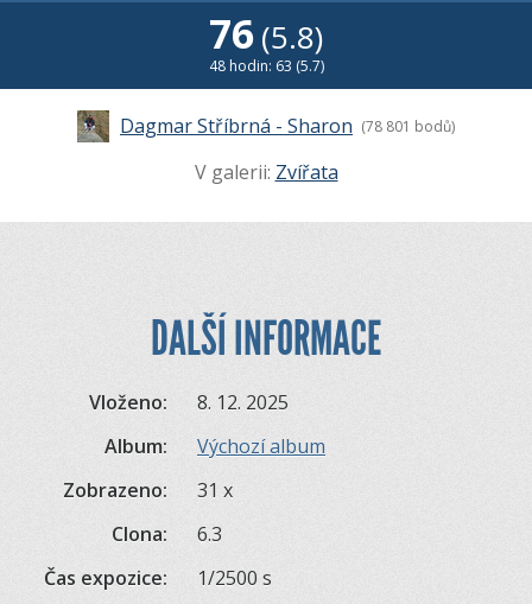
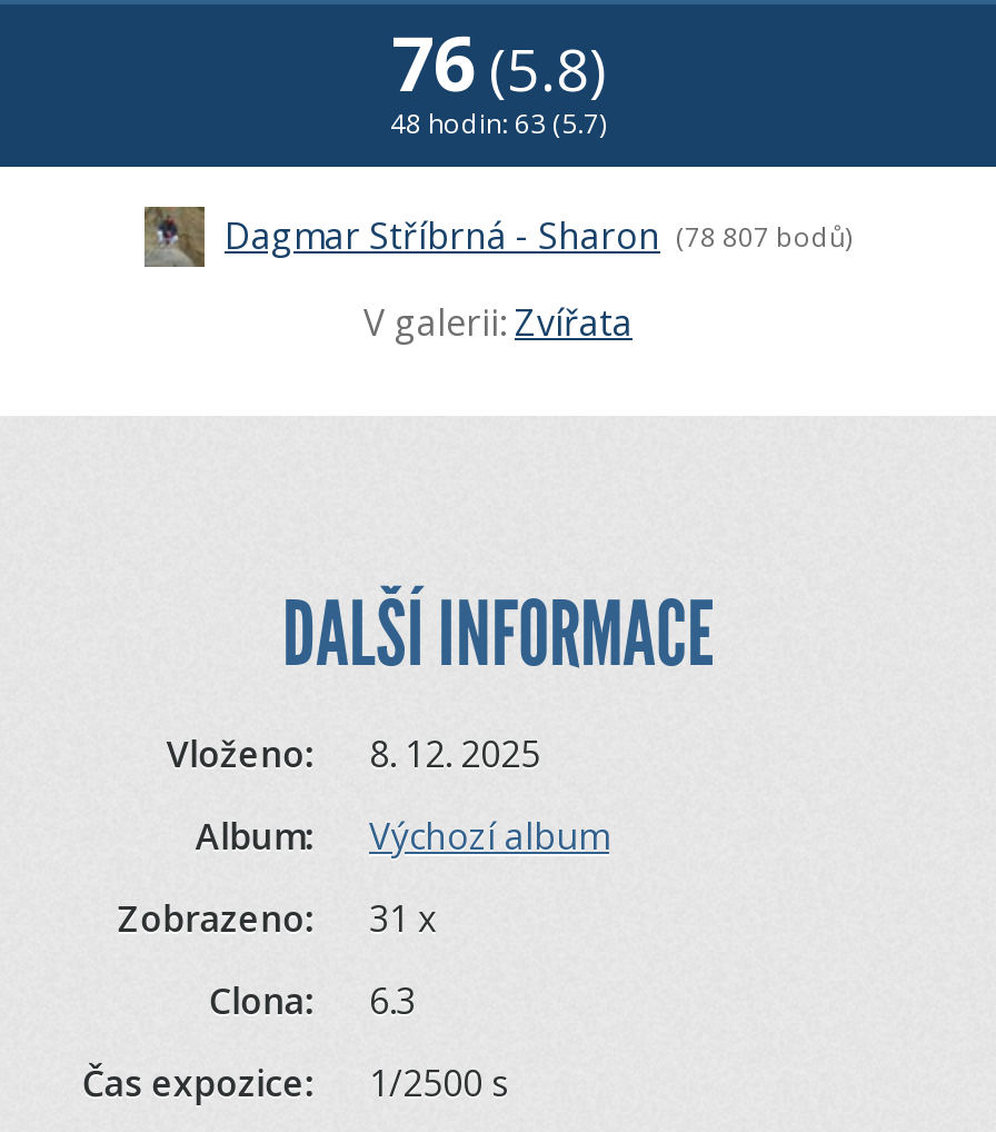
[120,112,455,138] Dagmar Stříbrná - Sharon (78 801 bodů) -> [225,211,851,260] Dagmar Stříbrná - Sharon (78 807 bodů)

